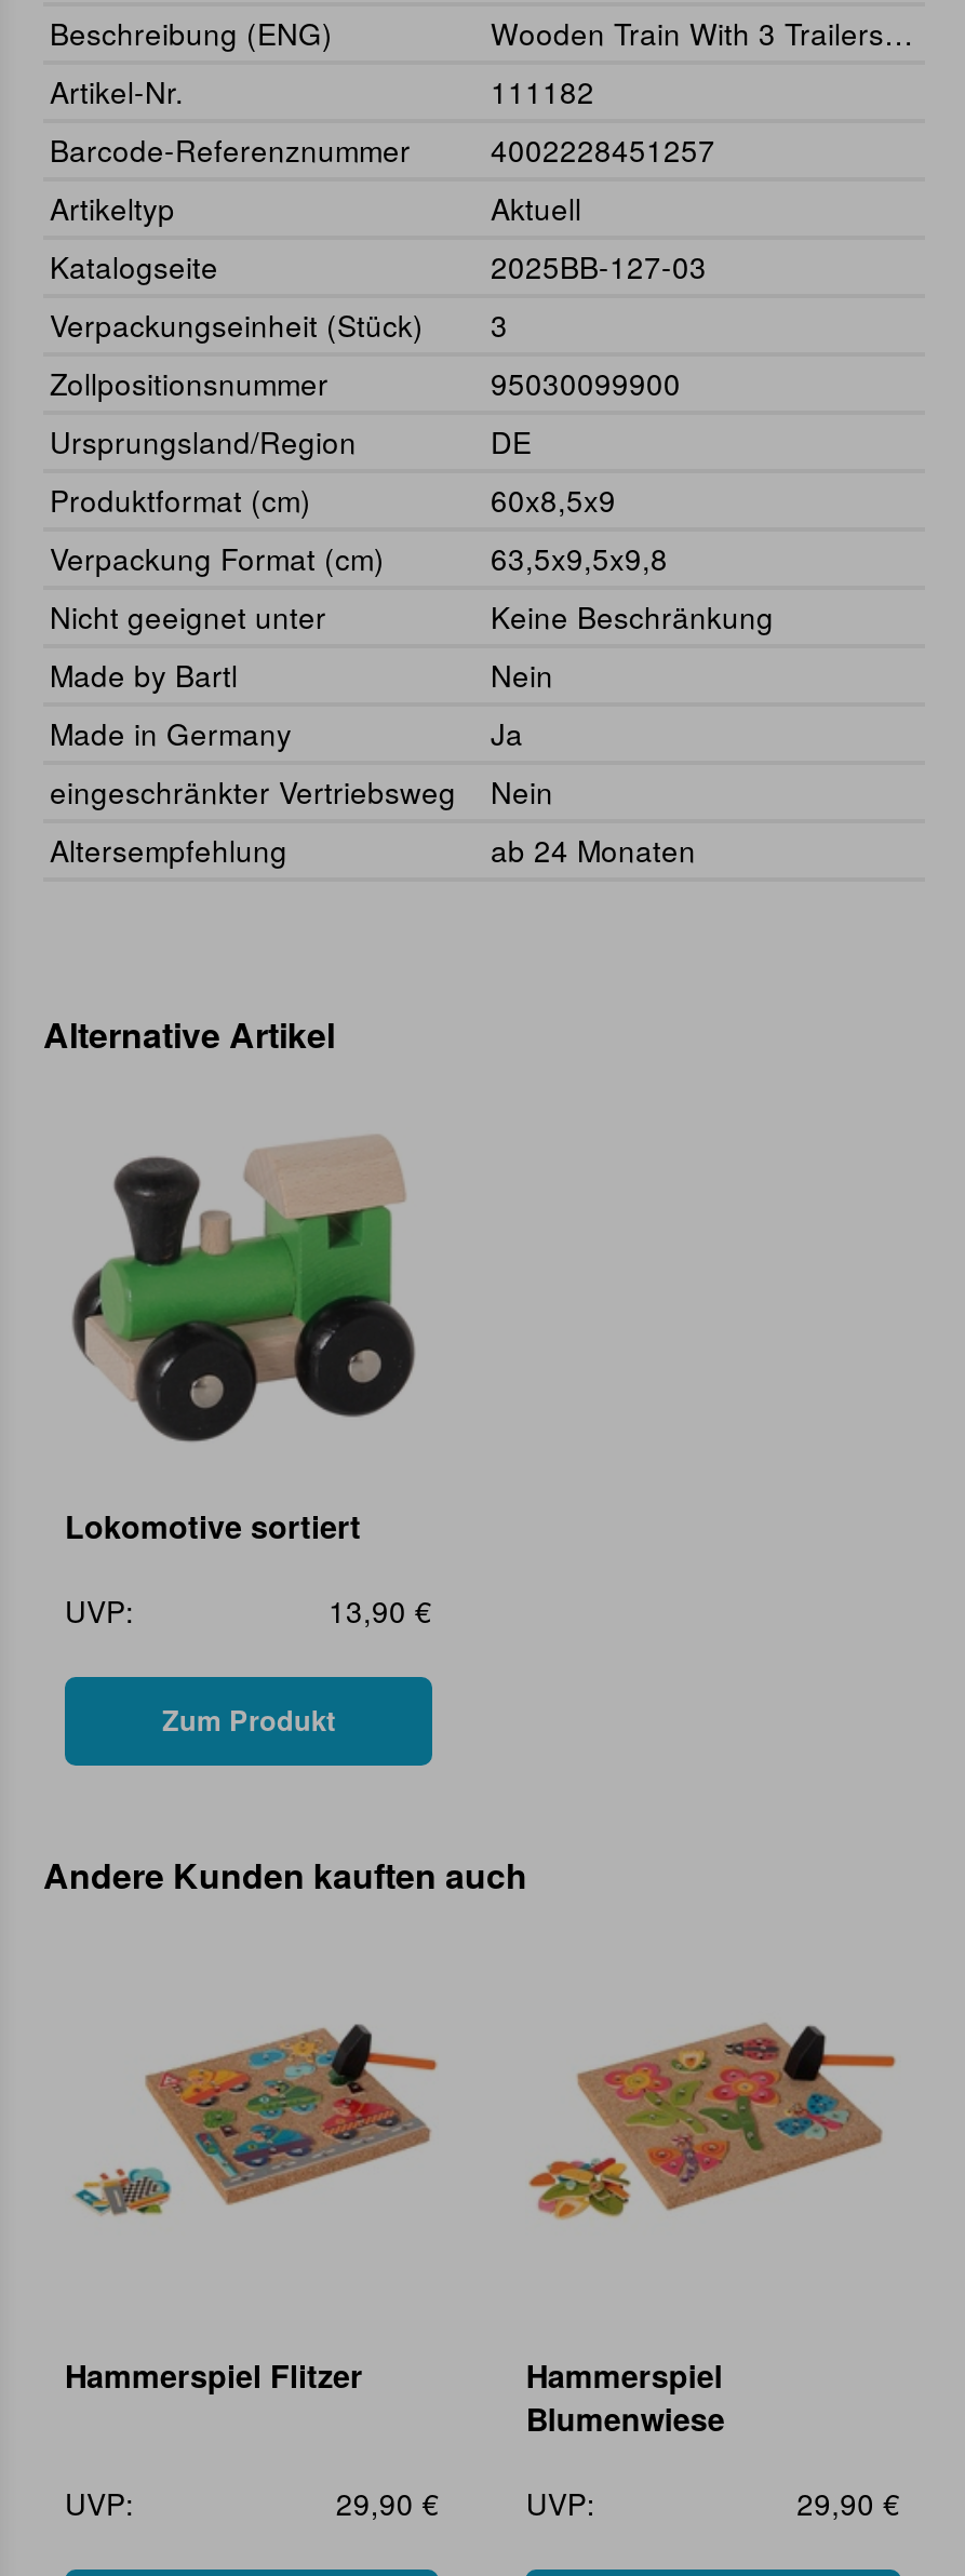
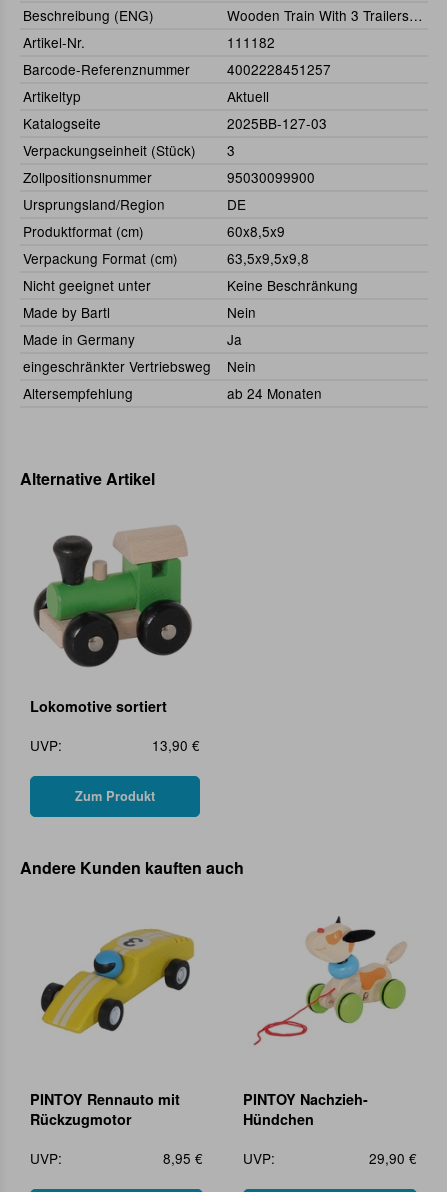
[527,1982,897,2258] [image] -> [245,916,414,1046] [image]
[73,2008,439,2235] [image] -> [35,928,202,1035] [image]
[65,2353,363,2396] Hammerspiel Flitzer -> [30,1089,180,1129] PINTOY Rennauto mit | Rückzugmotor
[526,2353,725,2439] Hammerspiel | Blumenwiese -> [243,1089,368,1129] PINTOY Nachzieh- | Hündchen
[336,2480,595,2523] 29,90 € UVP: -> [163,1148,275,1168] 8,95 € UVP:

